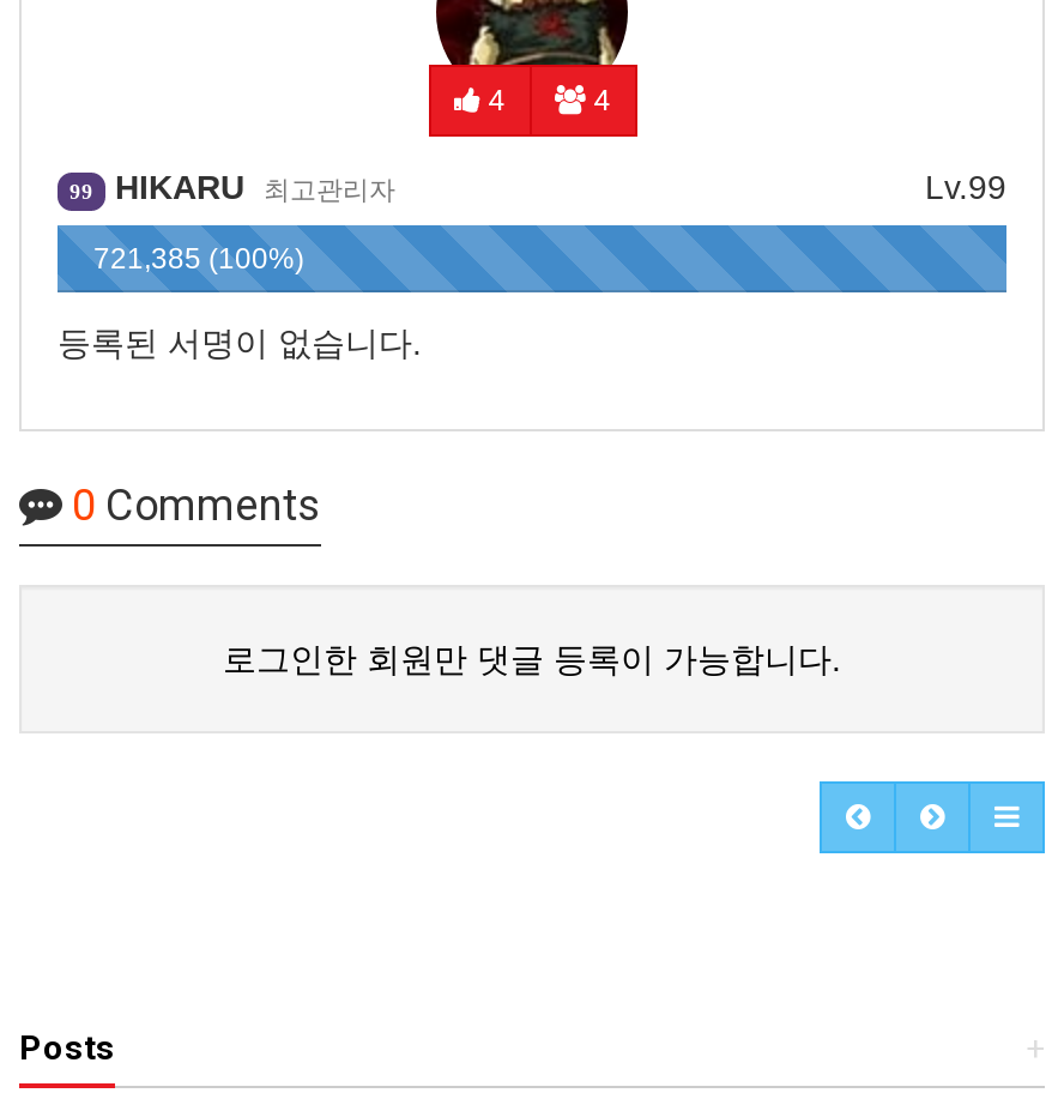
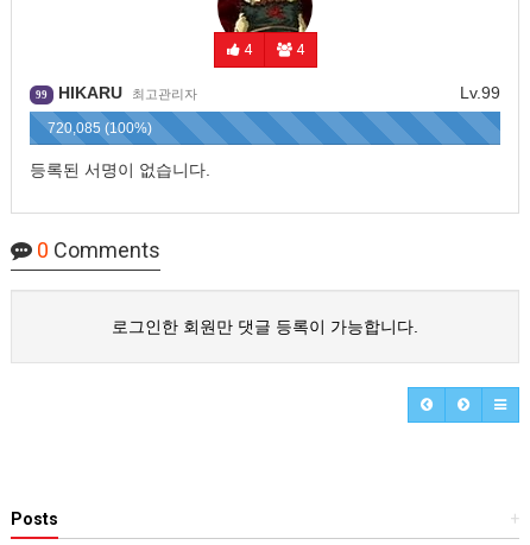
[93,241,304,275] 721,385 (100%) -> [48,120,152,136] 720,085 (100%)

